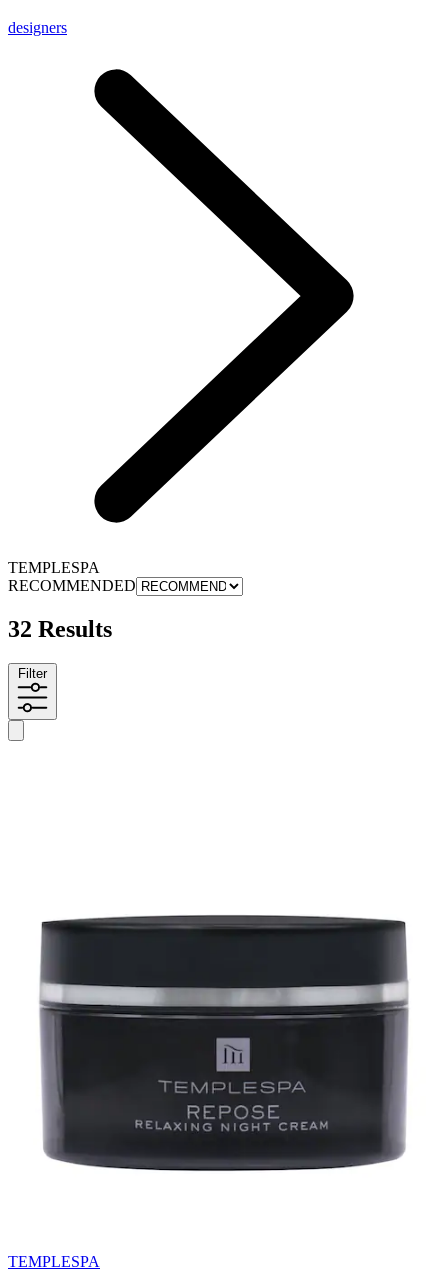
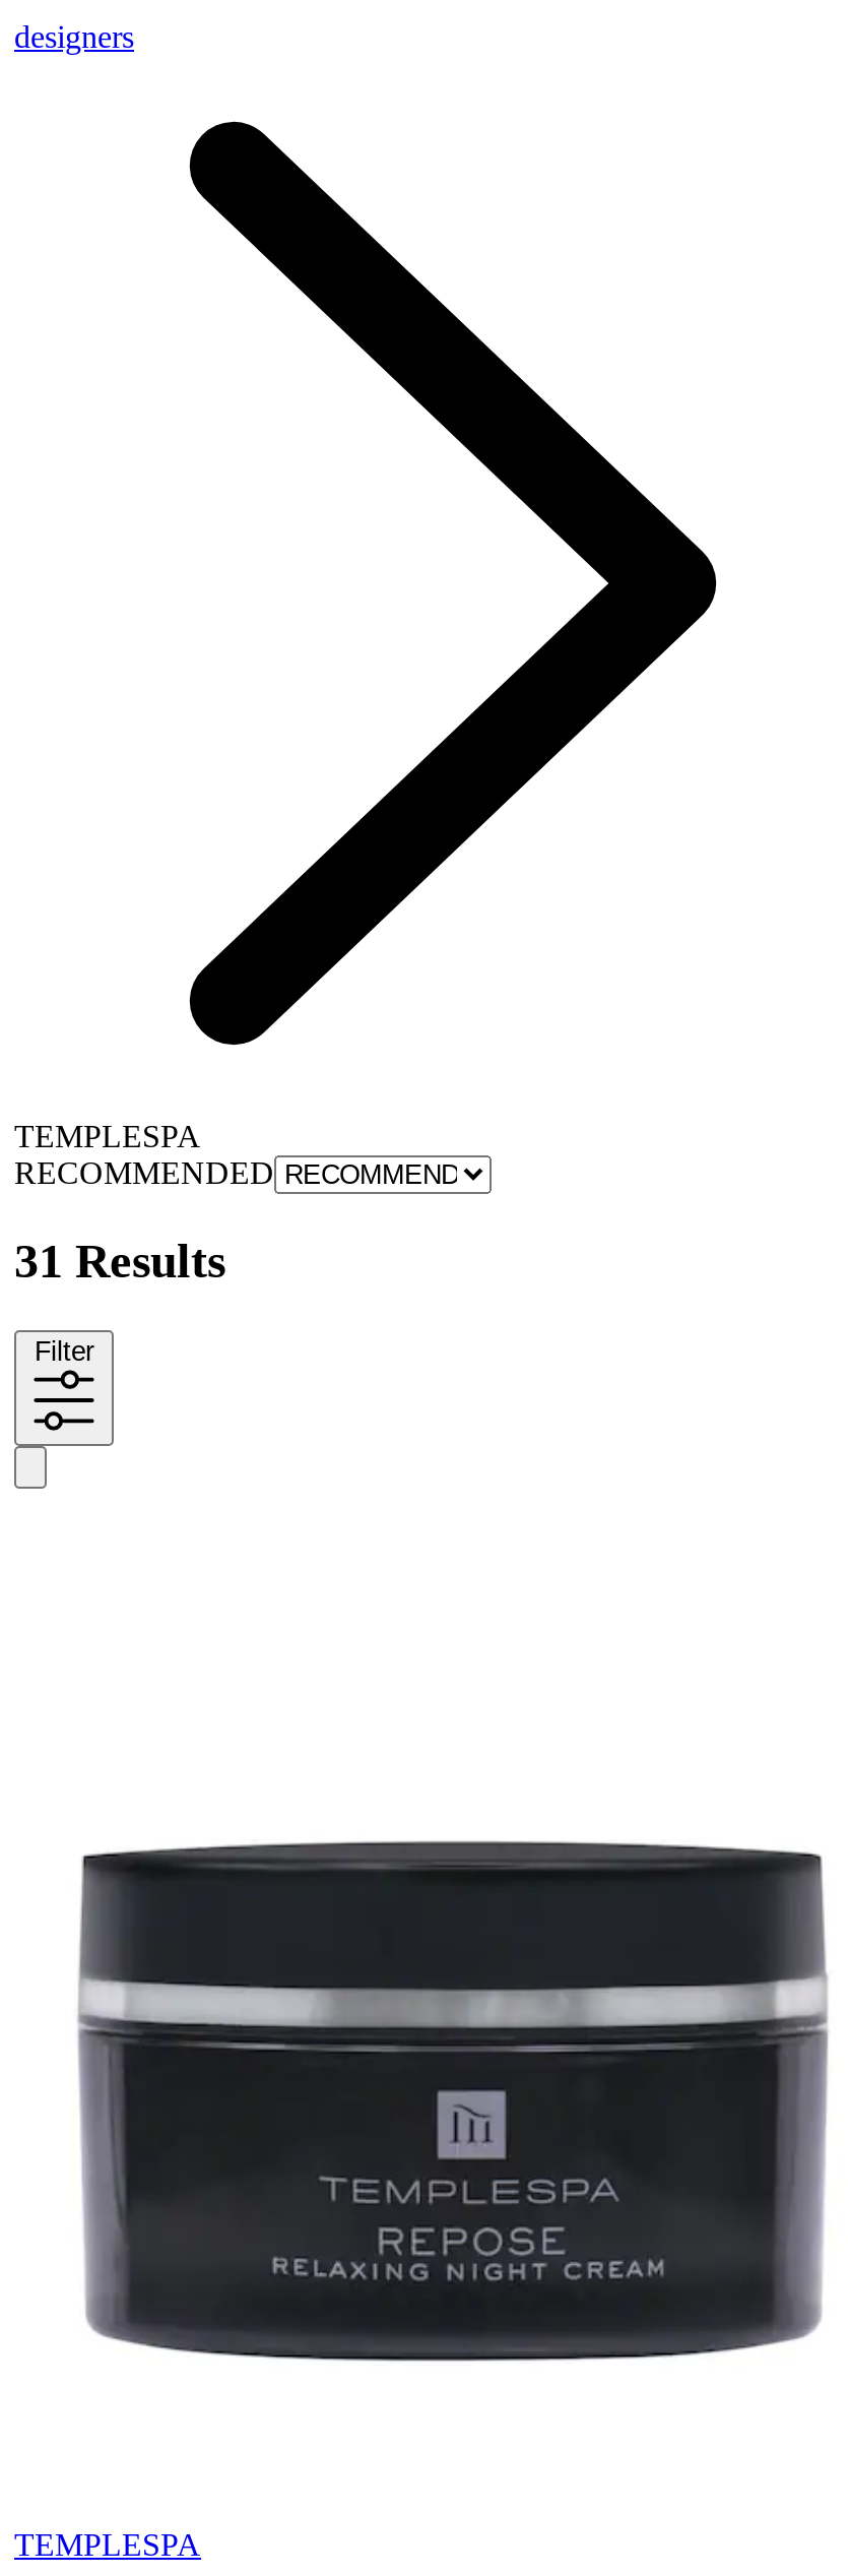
[8,616,112,642] 32 Results -> [14,1234,225,1287] 31 Results

